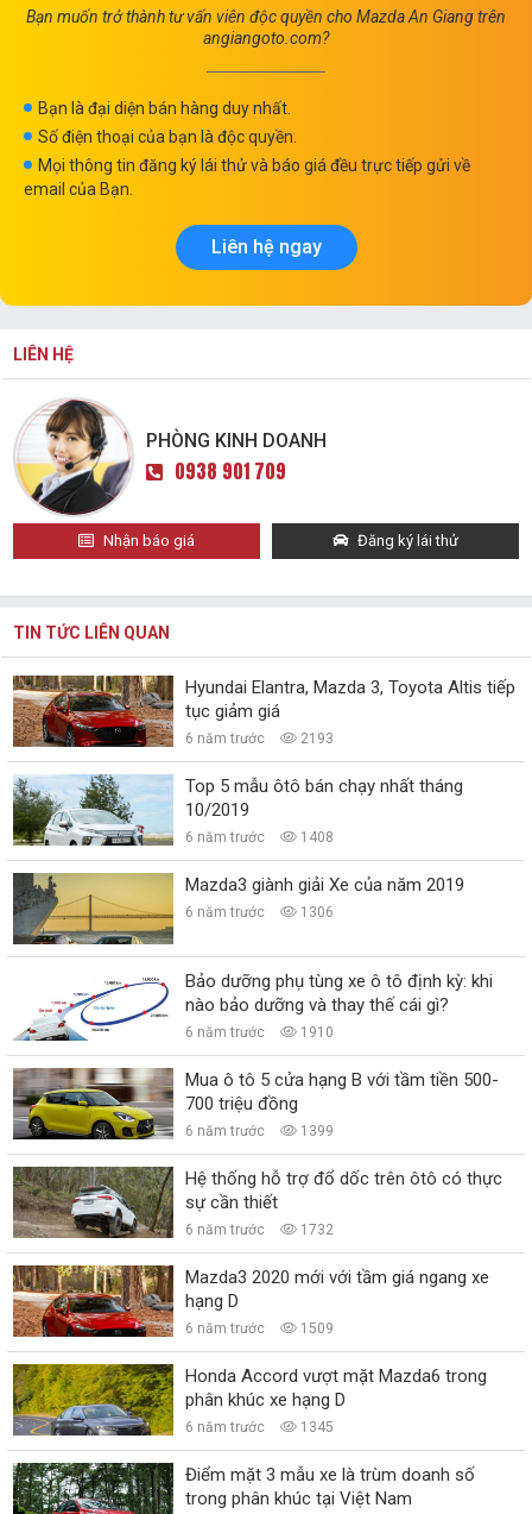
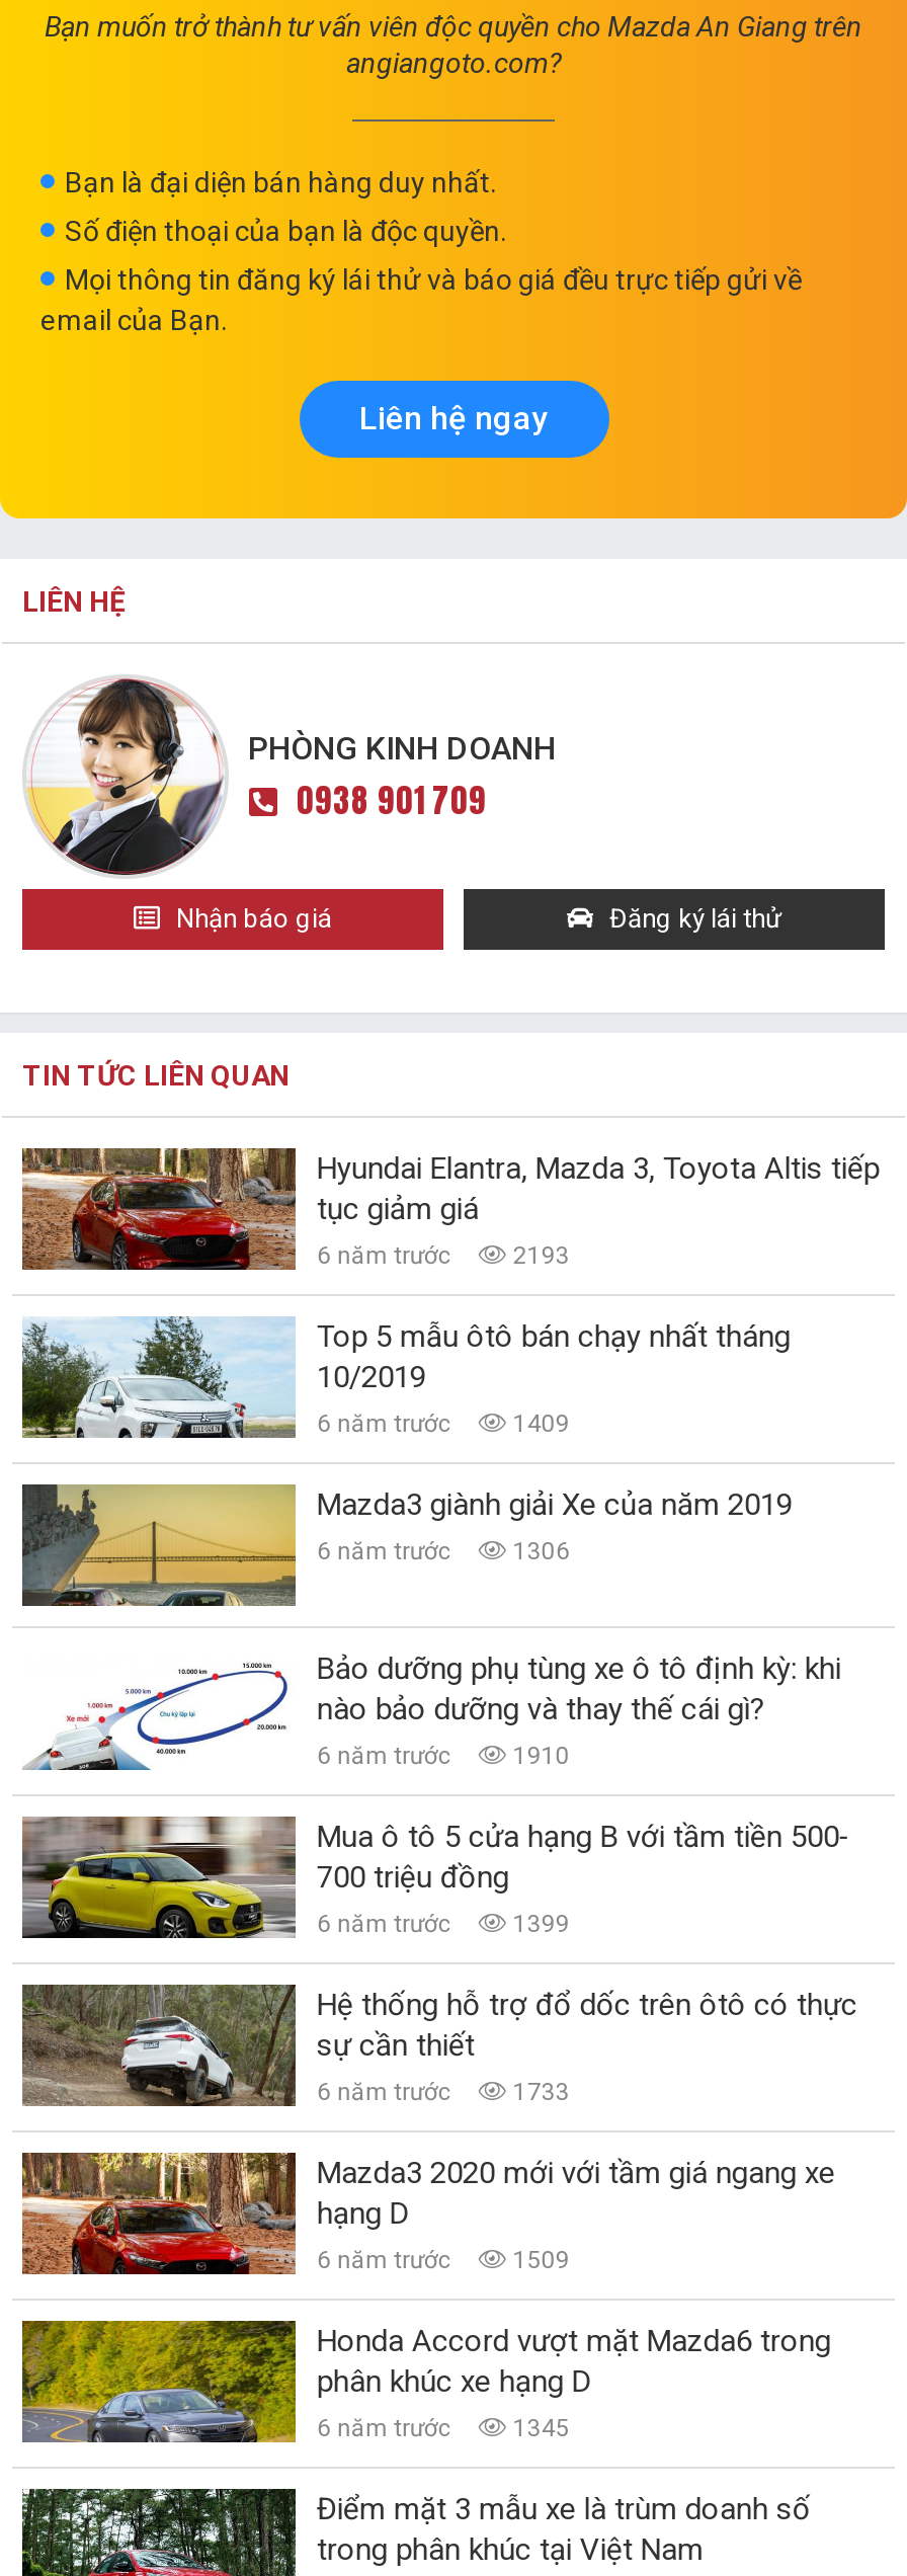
[186,829,334,846] 6 năm trước 1408 -> [316,1410,570,1438] 6 năm trước 1409
[186,1221,334,1238] 6 năm trước 1732 -> [316,2078,570,2106] 6 năm trước 1733

